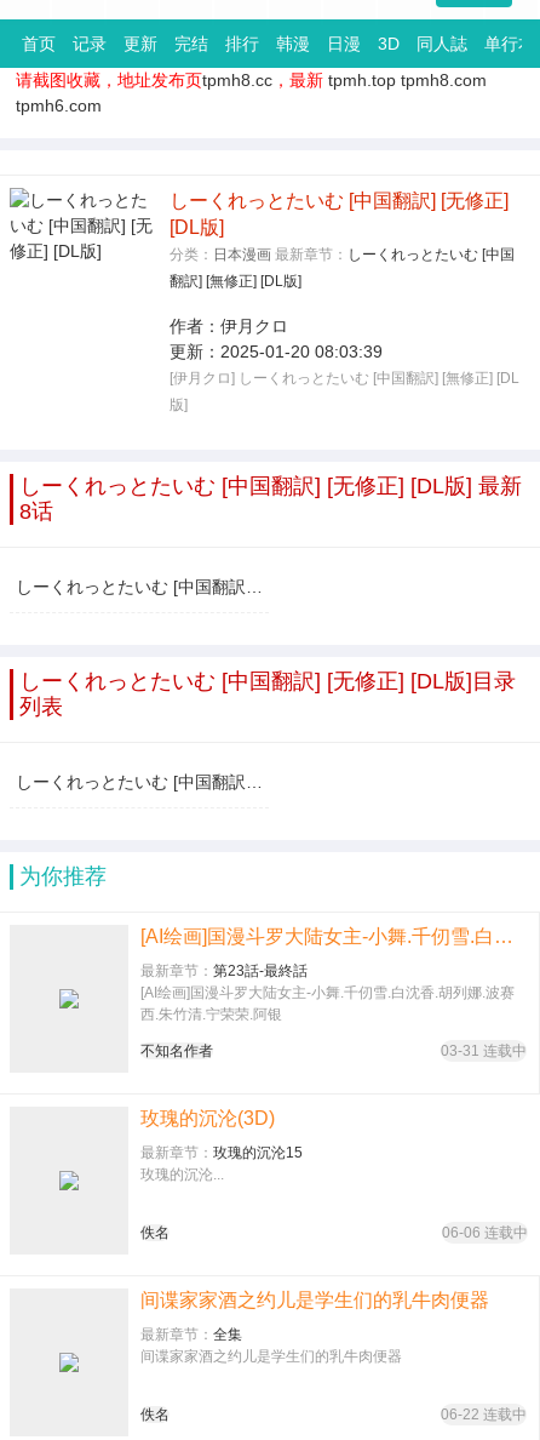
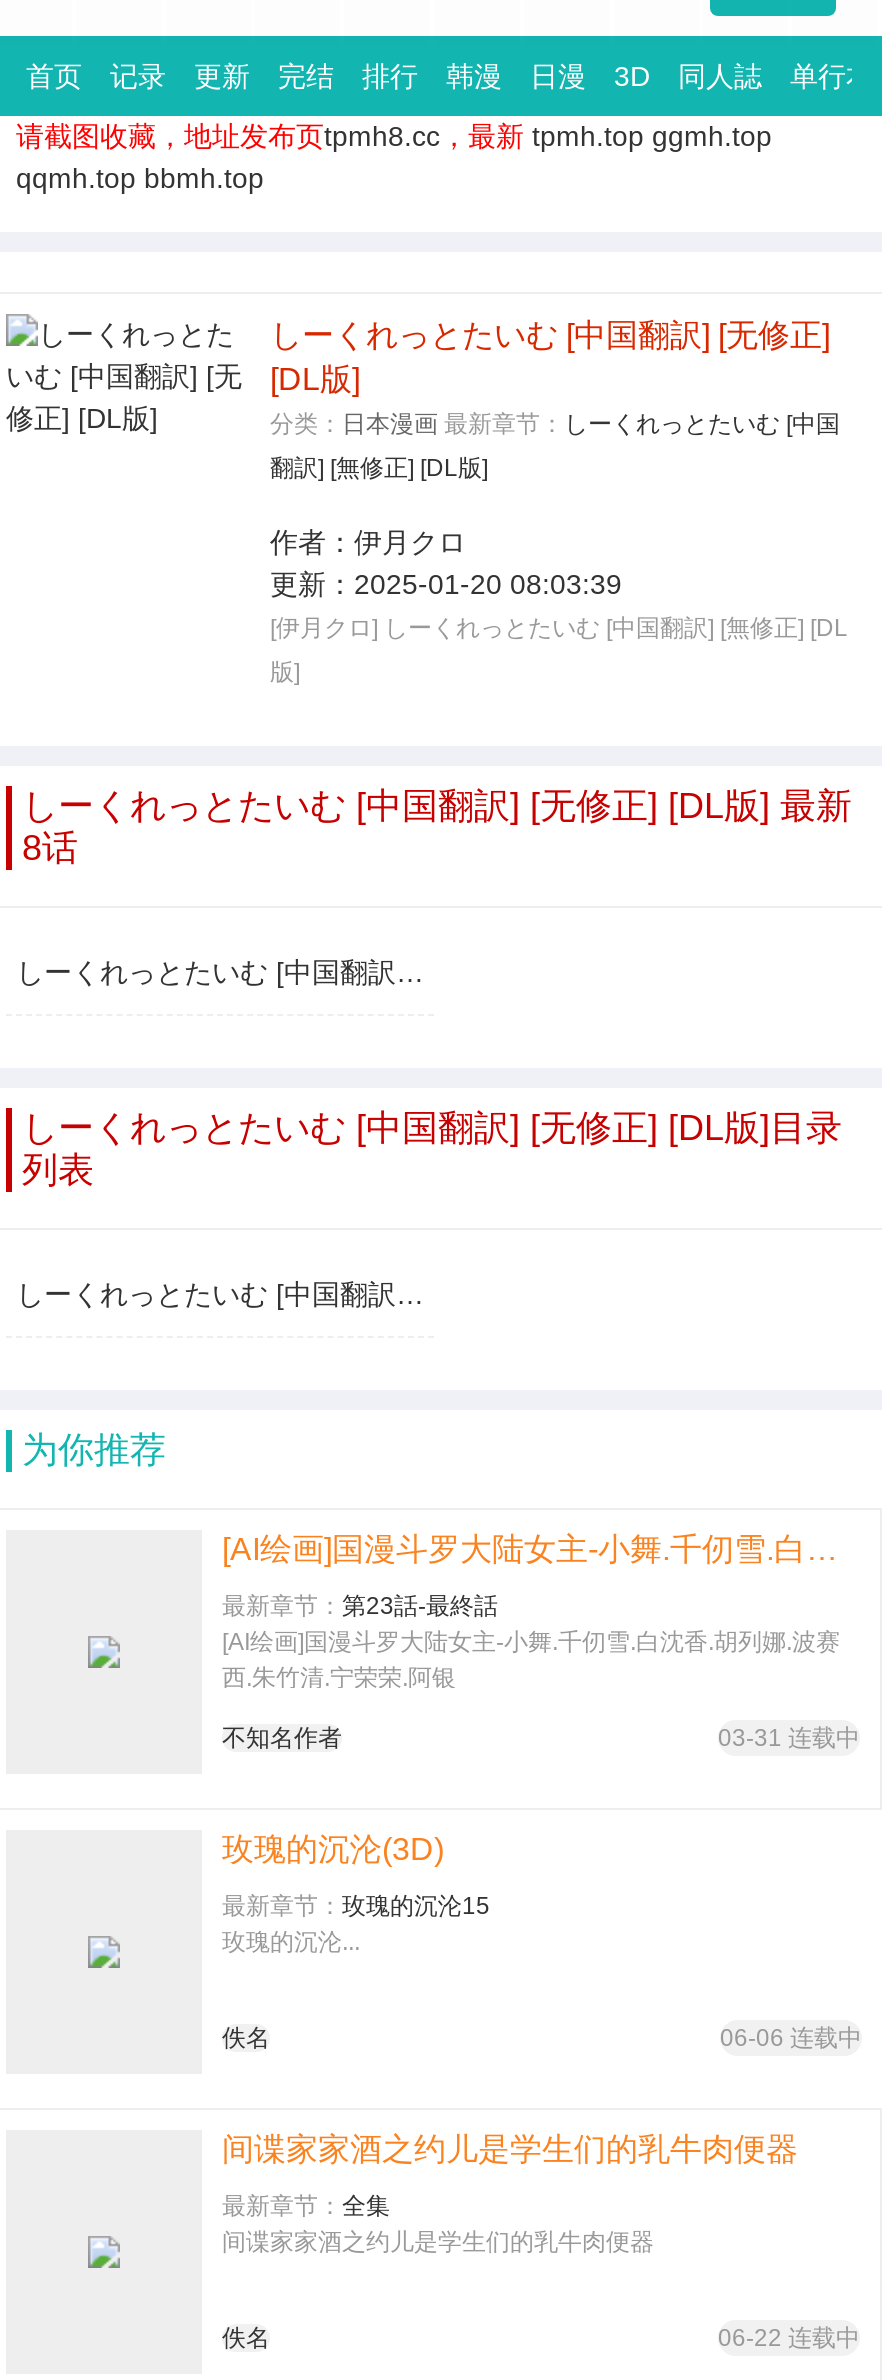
[16,70,487,115] 请截图收藏，地址发布页tpmh8.cc，最新tpmh.top tpmh8.com | tpmh6.com -> [16,120,772,194] 请截图收藏，地址发布页tpmh8.cc，最新tpmh.top ggmh.top | qqmh.top bbmh.top

